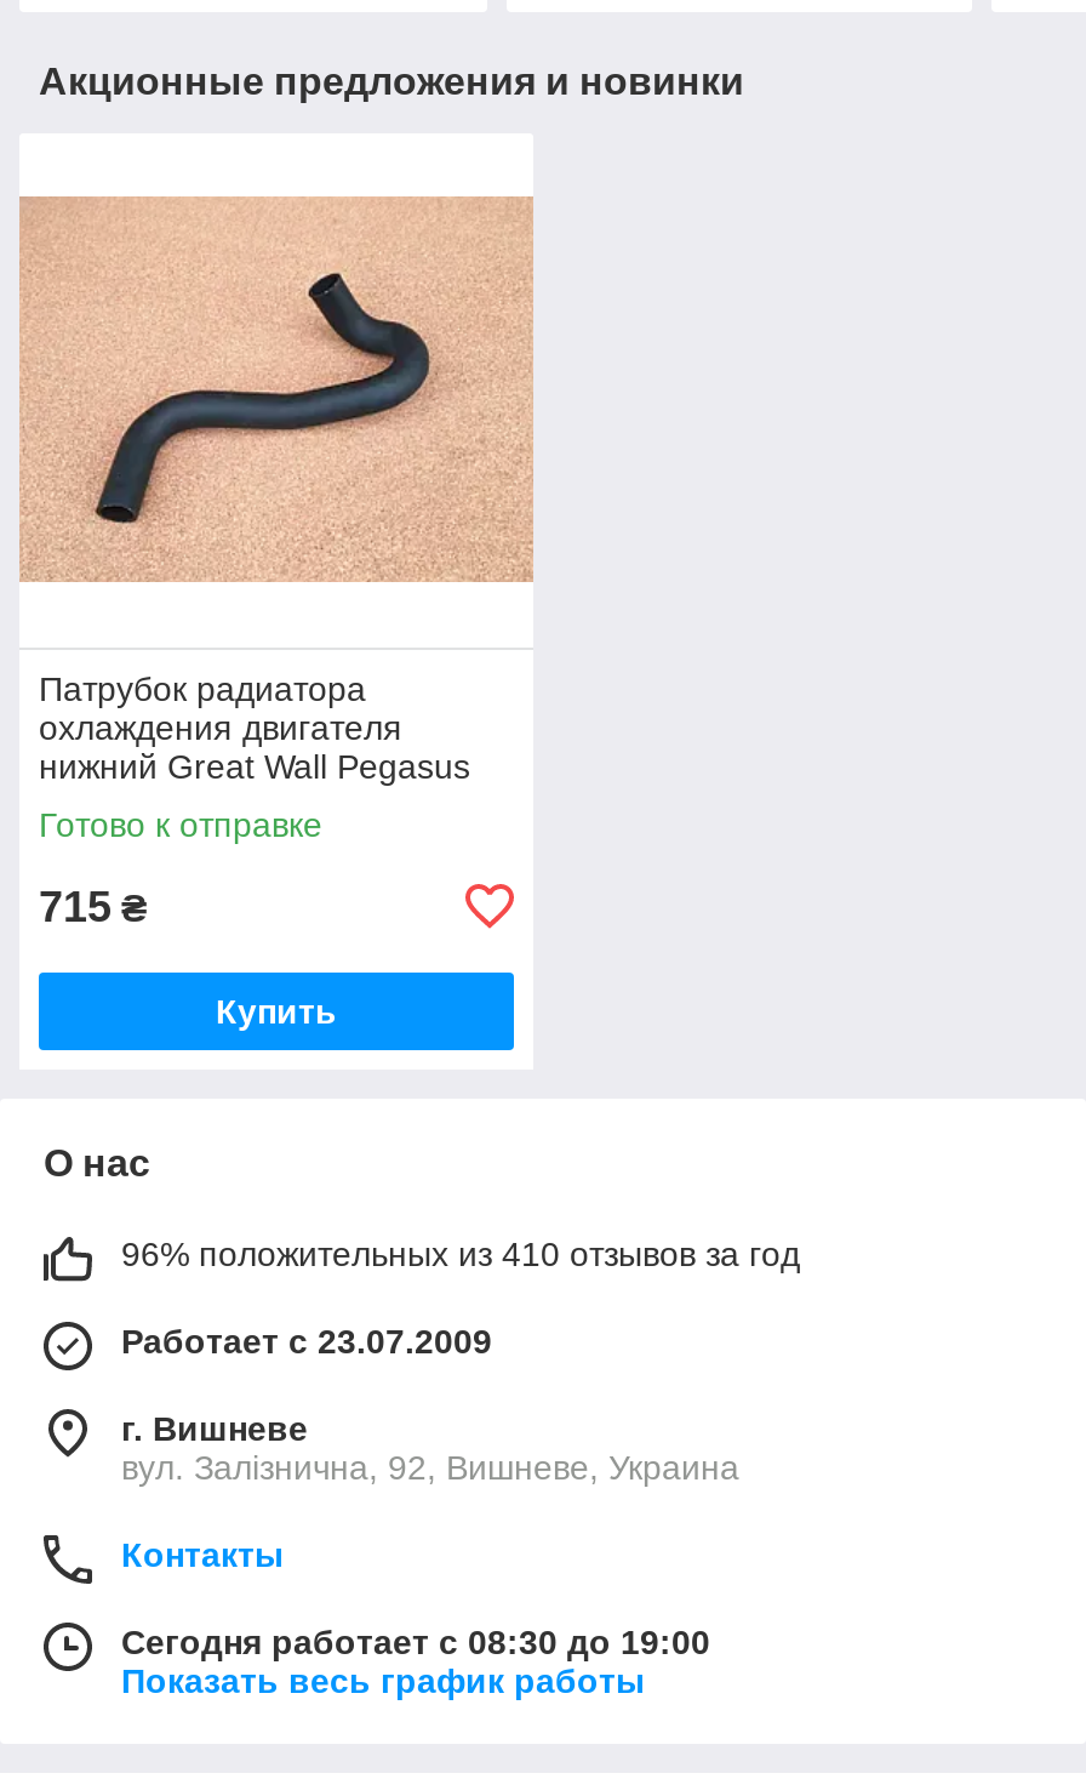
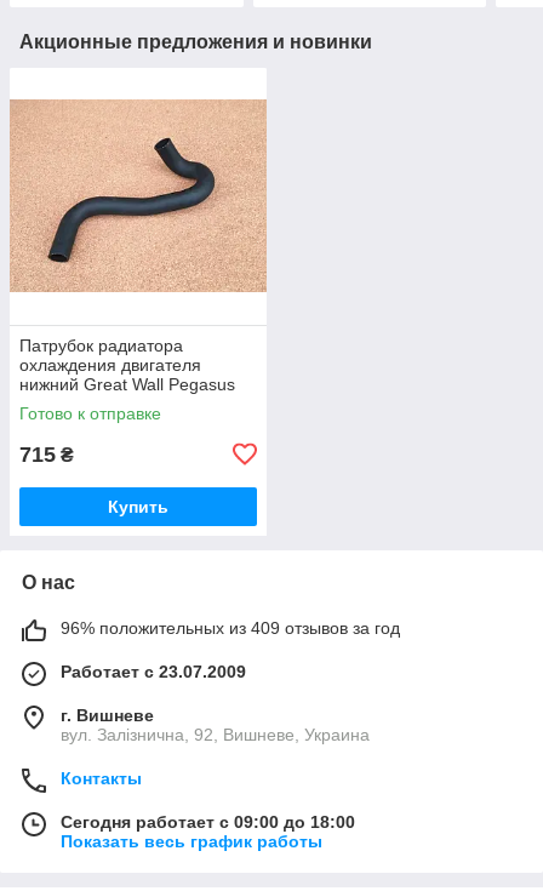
[121,1234,800,1273] 96% положительных из 410 отзывов за год -> [61,618,400,637] 96% положительных из 409 отзывов за год
[121,1622,710,1661] Сегодня работает с 08:30 до 19:00 -> [61,812,355,831] Сегодня работает с 09:00 до 18:00

